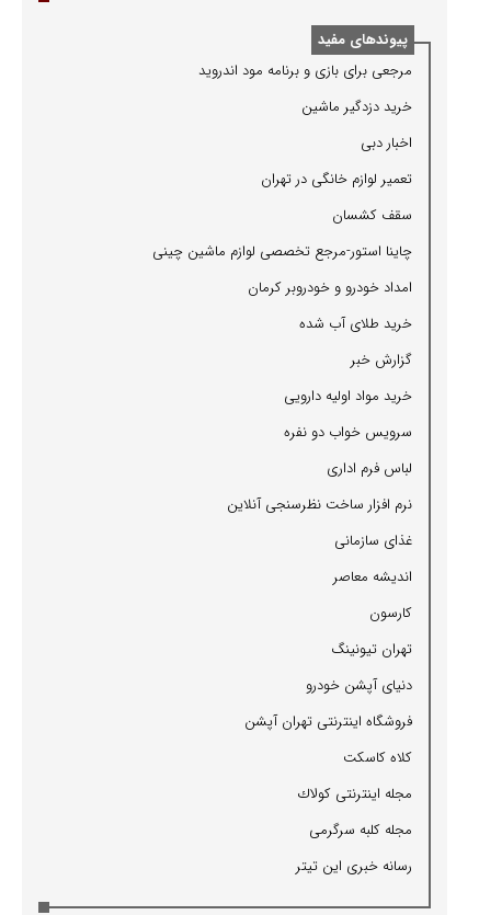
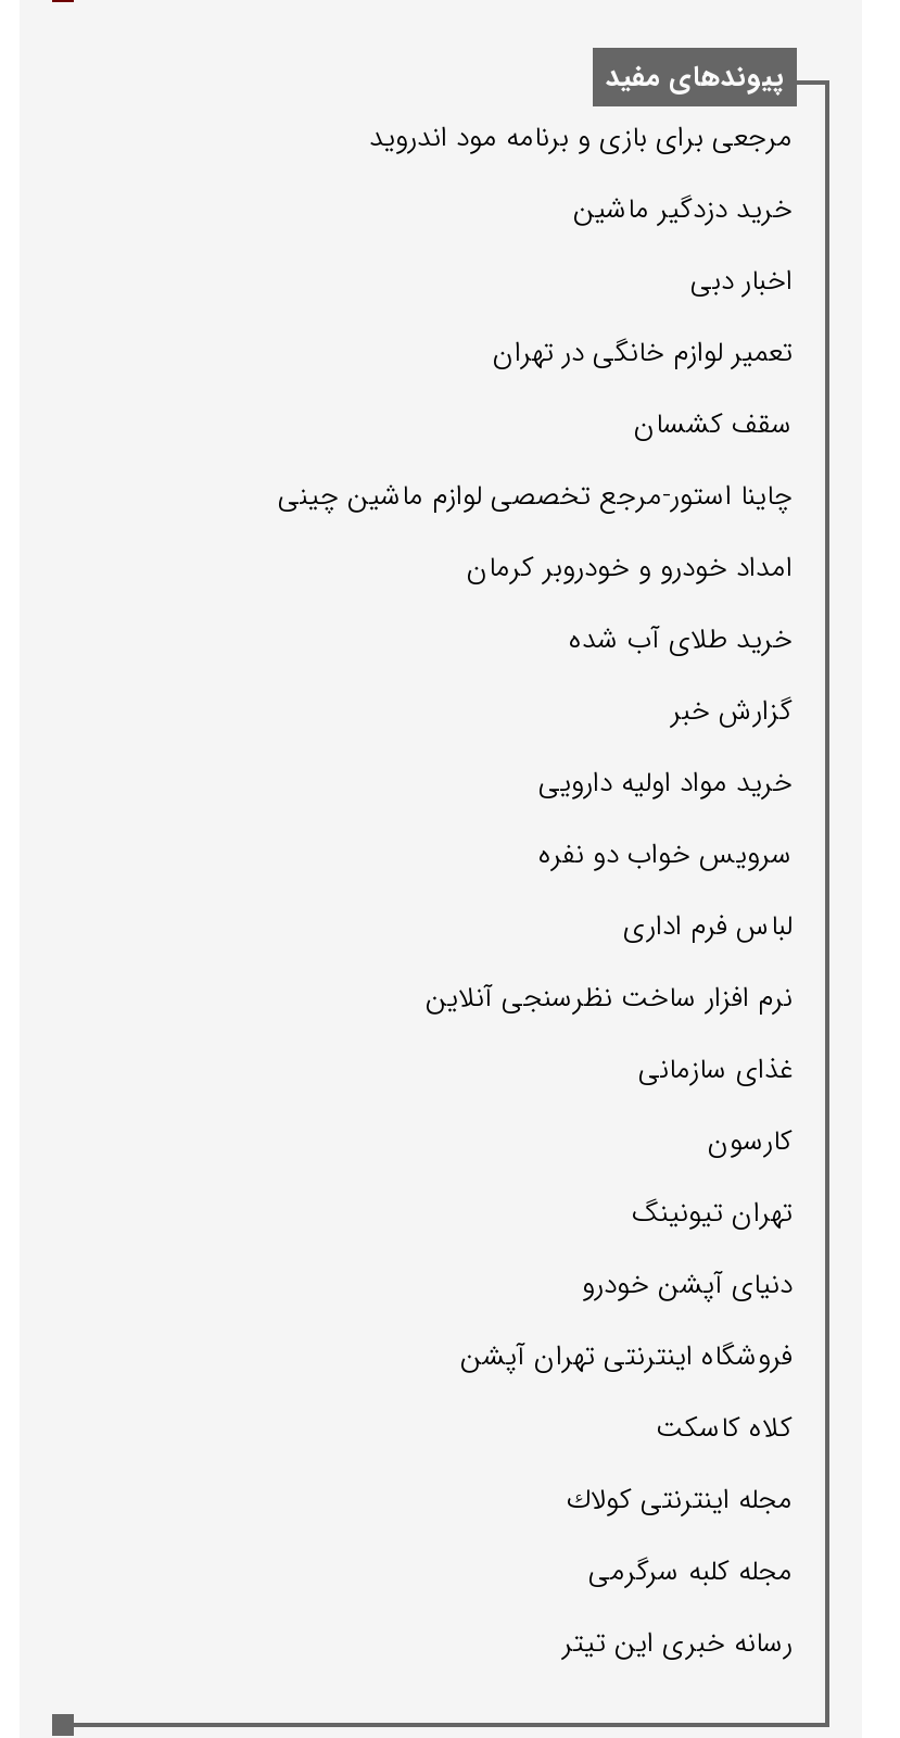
[333,566,412,589] اندیشه معاصر -> none

